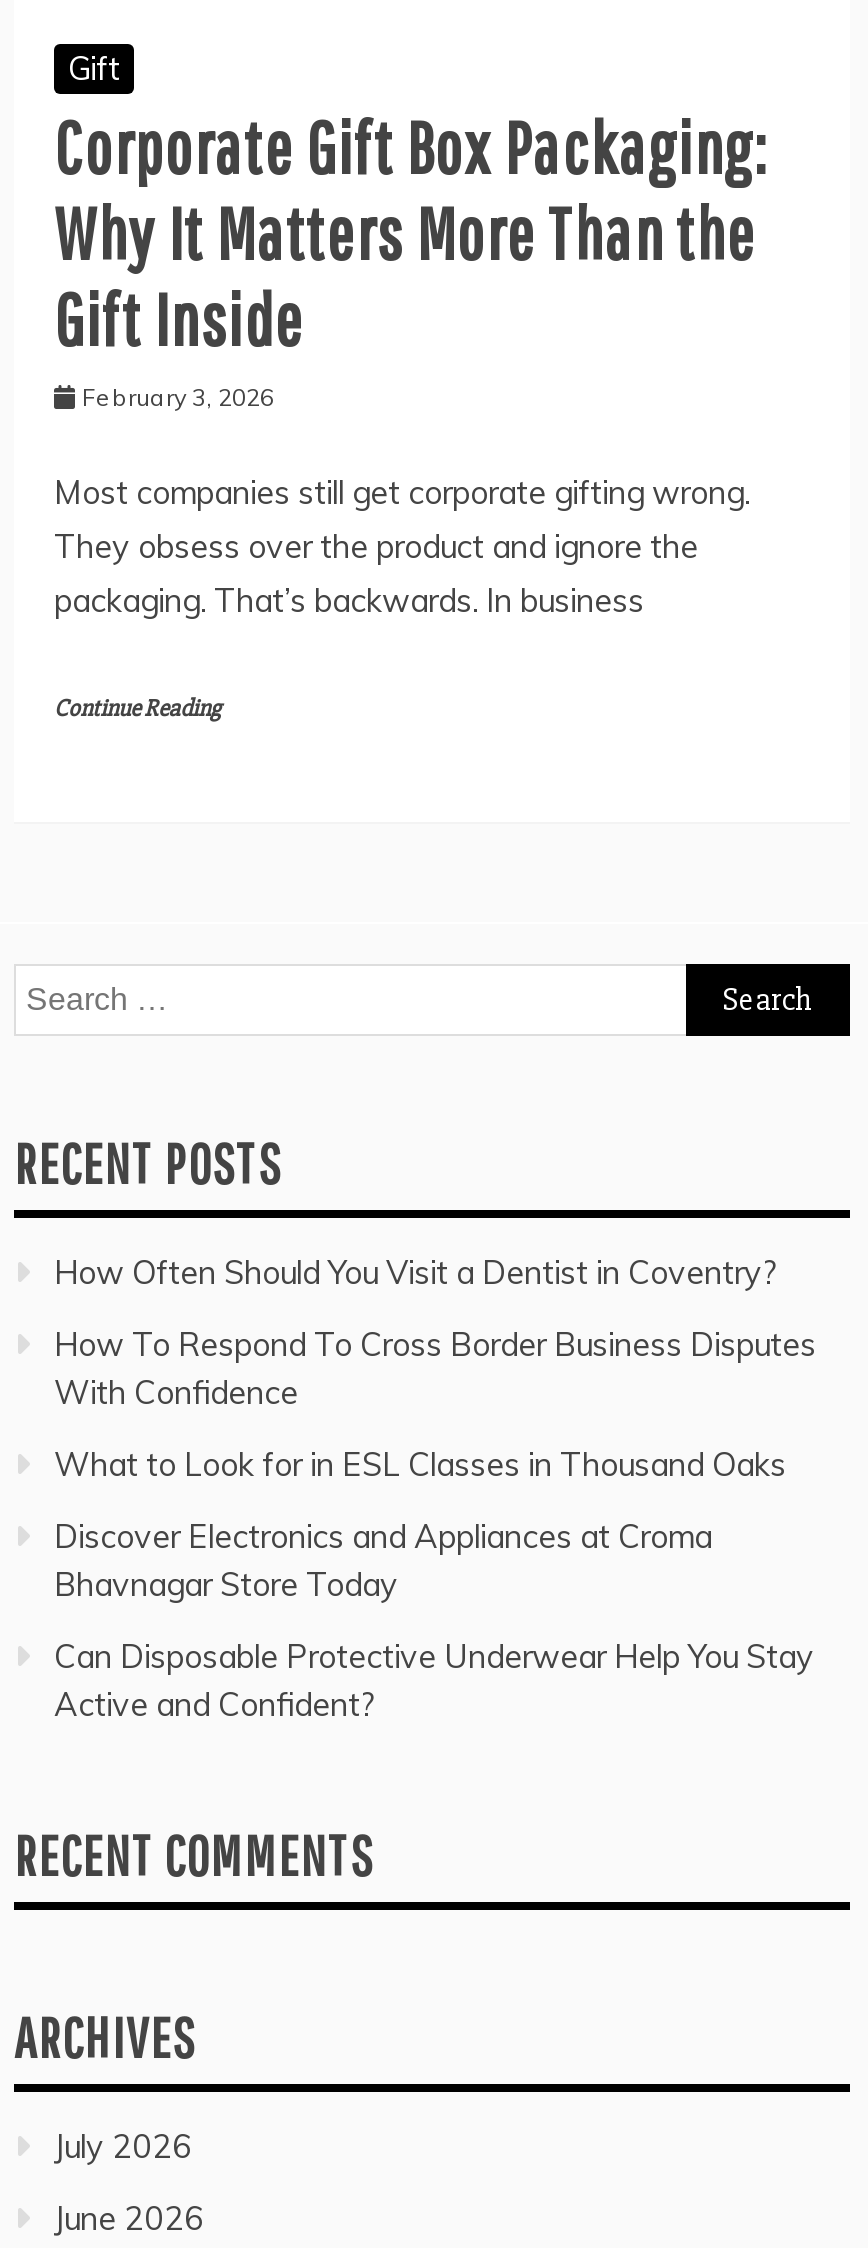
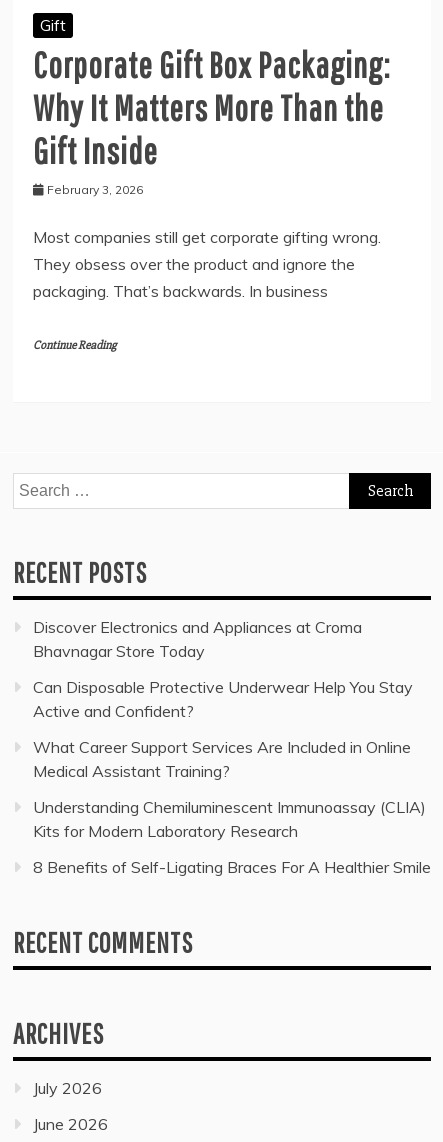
[54,1252,816,1484] How Often Should You Visit a Dentist in Coventry? | How To Respond To Cross Border Business Disputes | With Confidence | What to Look for in ESL Classes in Thousand Oaks -> none
moved [54,1516,814,1724] -> [33,617,413,721]: Discover Electronics and Appliances at Croma | Bhavnagar Store Today | Can Disposable Protective Underwear Help You Stay | Active and Confident?
none -> [33,737,431,877] What Career Support Services Are Included in Online | Medical Assistant Training? | Understanding Chemiluminescent Immunoassay (CLIA) | Kits for Modern Laboratory Research | 8 Benefits of Self-Ligating Braces For A Healthier Smile

